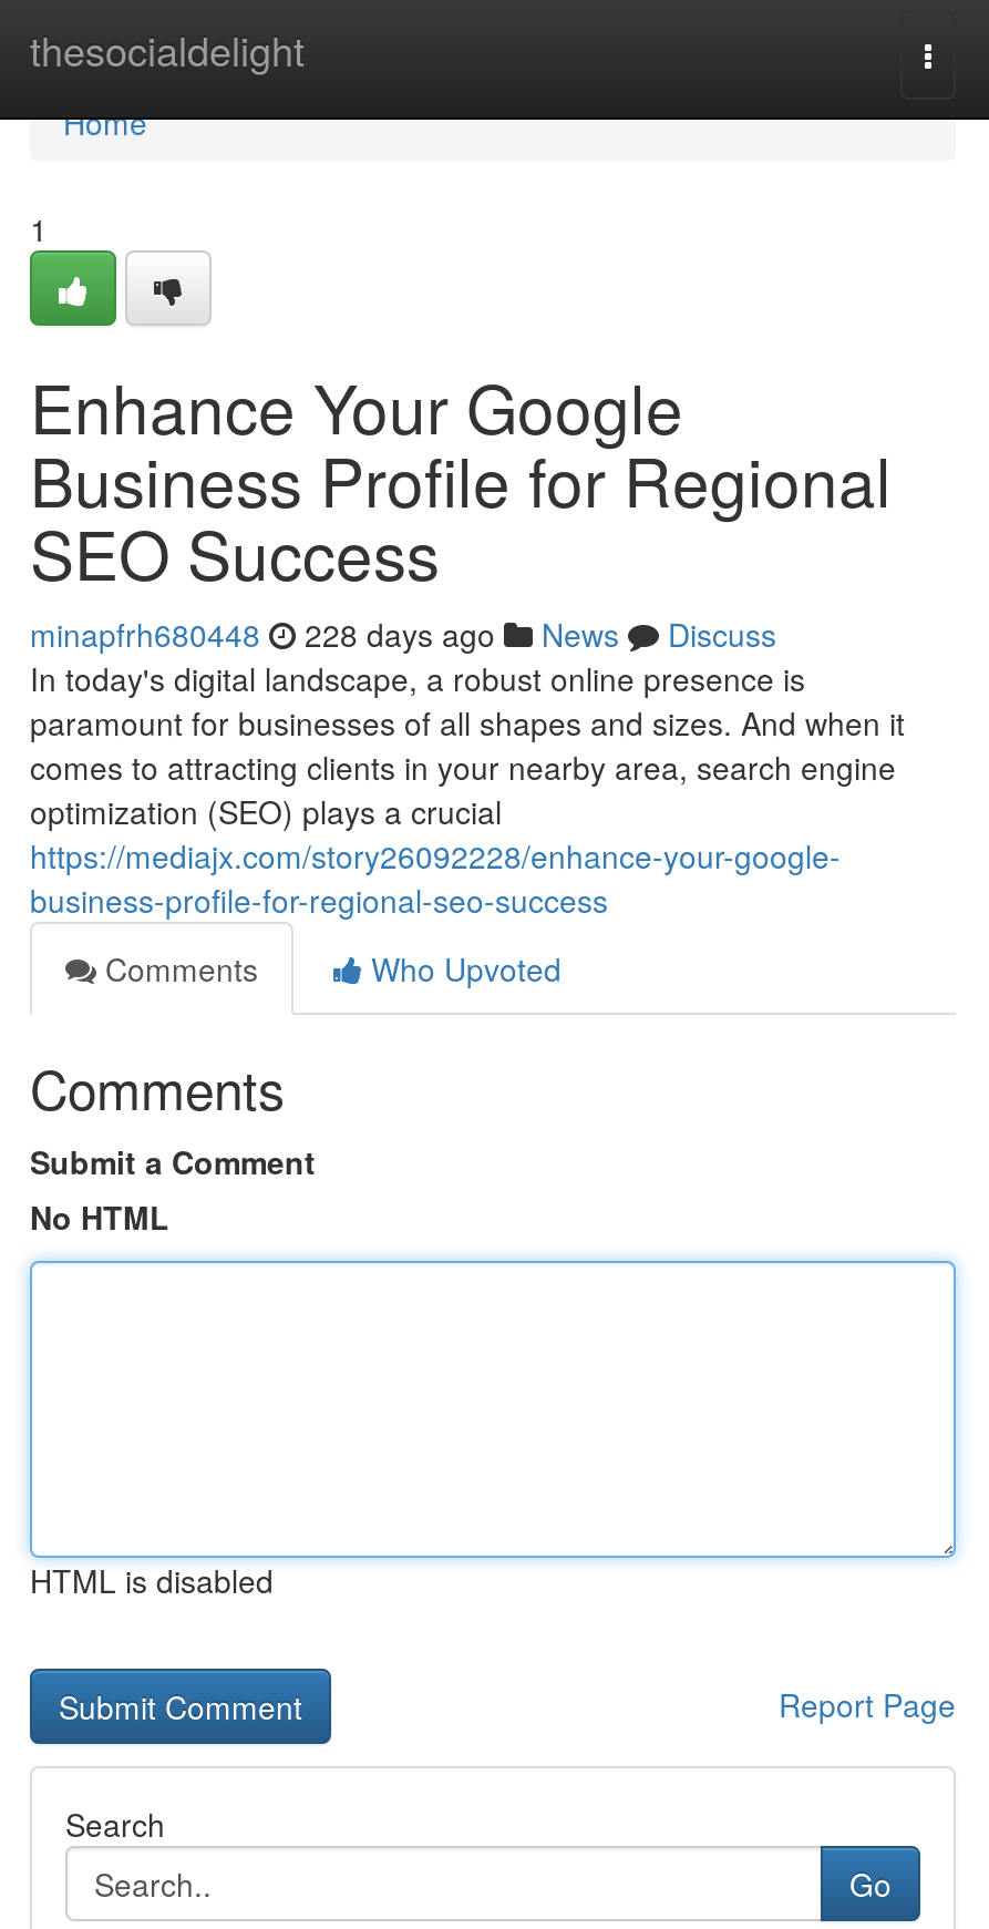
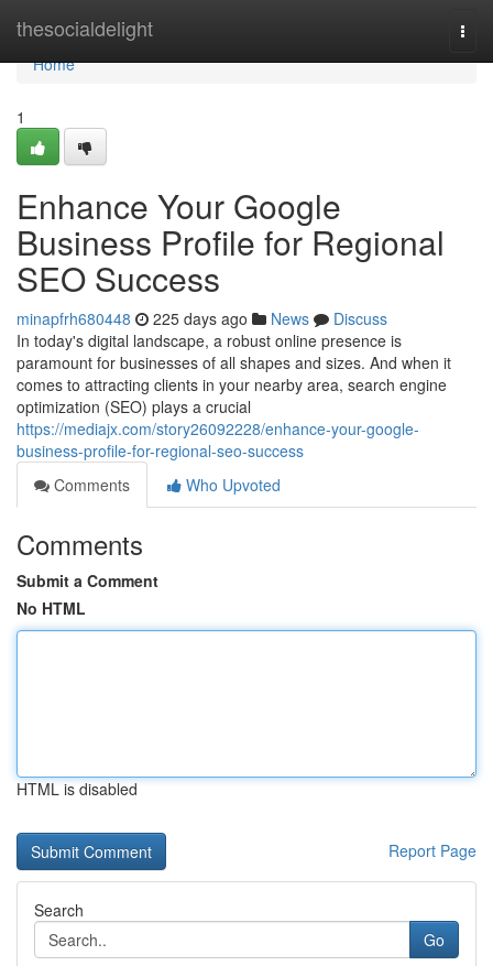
[30,612,776,656] minapfrh680448 228 days ago News Discuss -> [17,307,387,329] minapfrh680448 225 days ago News Discuss

